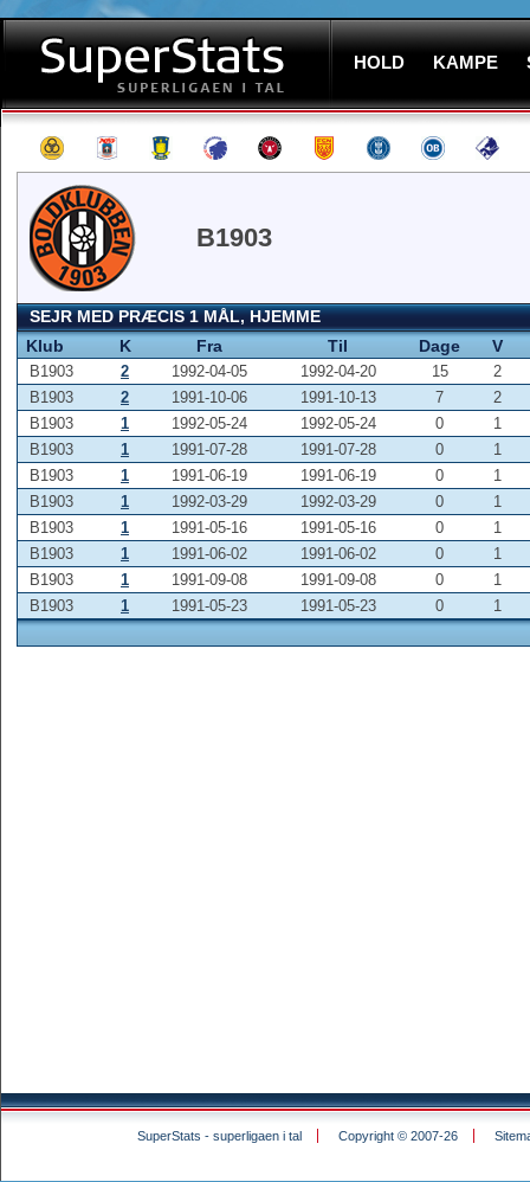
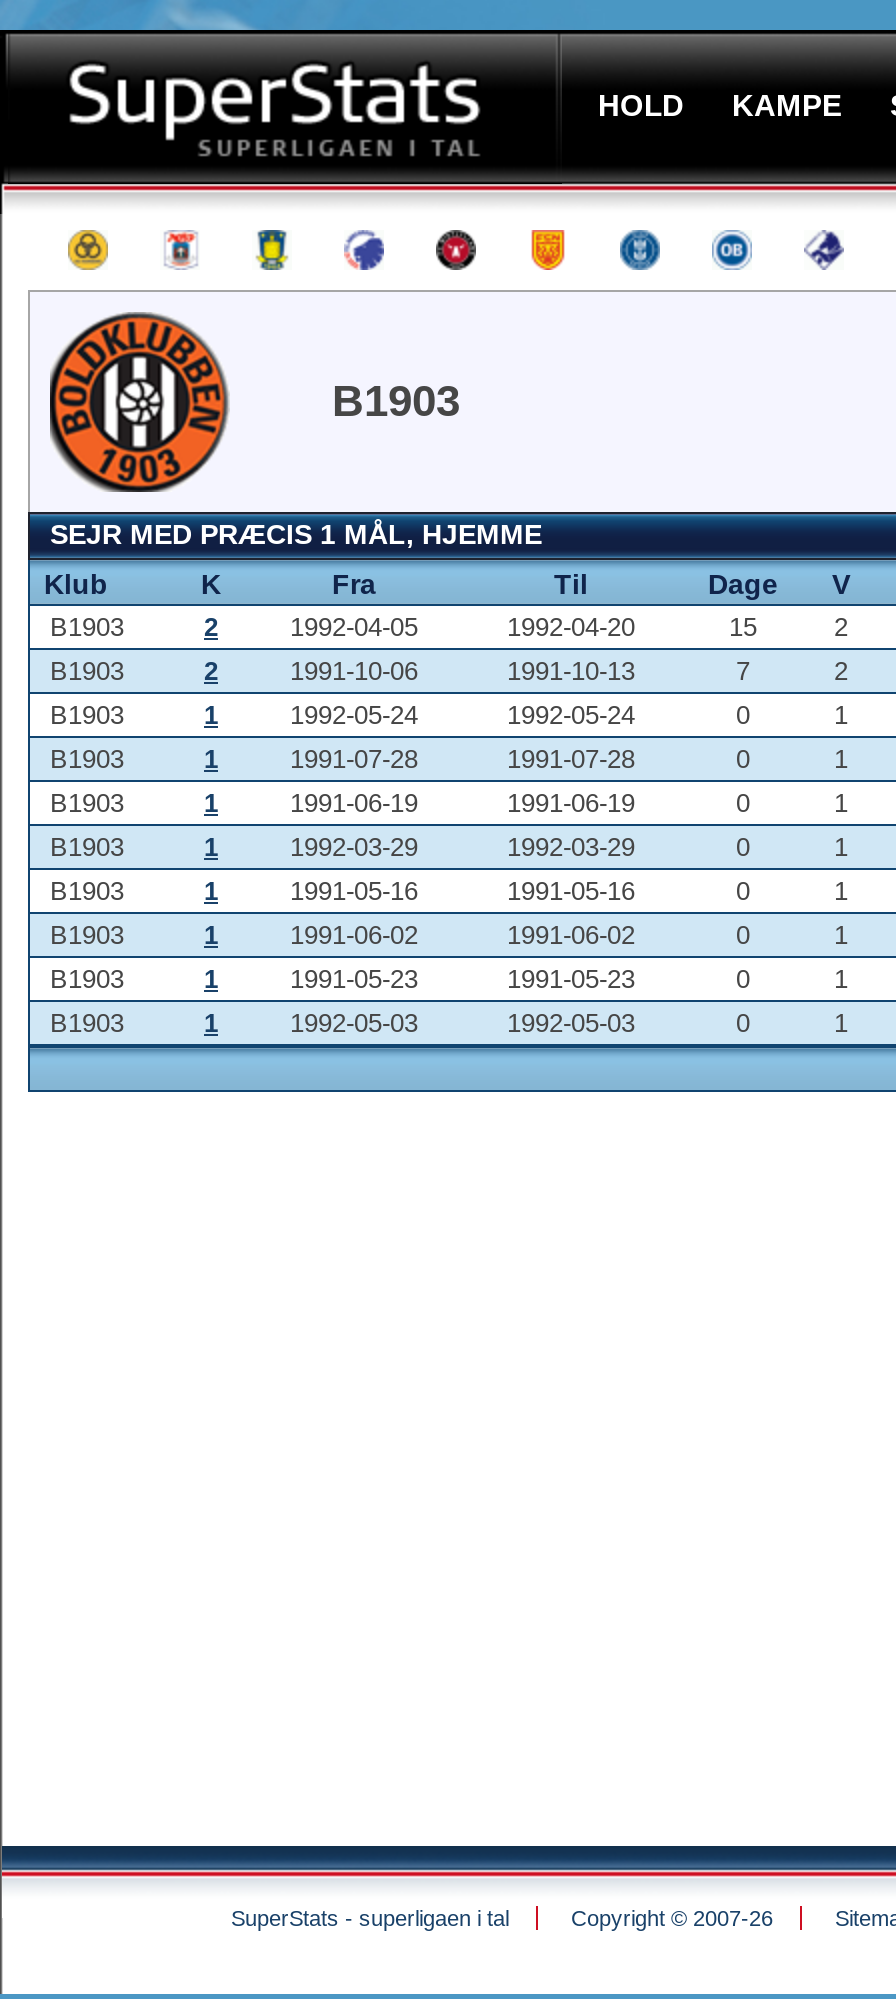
[172,571,247,589] 1991-09-08 -> [290,964,418,994] 1991-05-23
[300,571,376,589] 1991-09-08 -> [507,964,635,994] 1991-05-23
[172,597,247,615] 1991-05-23 -> [290,1008,418,1038] 1992-05-03
[300,597,376,615] 1991-05-23 -> [507,1008,635,1038] 1992-05-03

